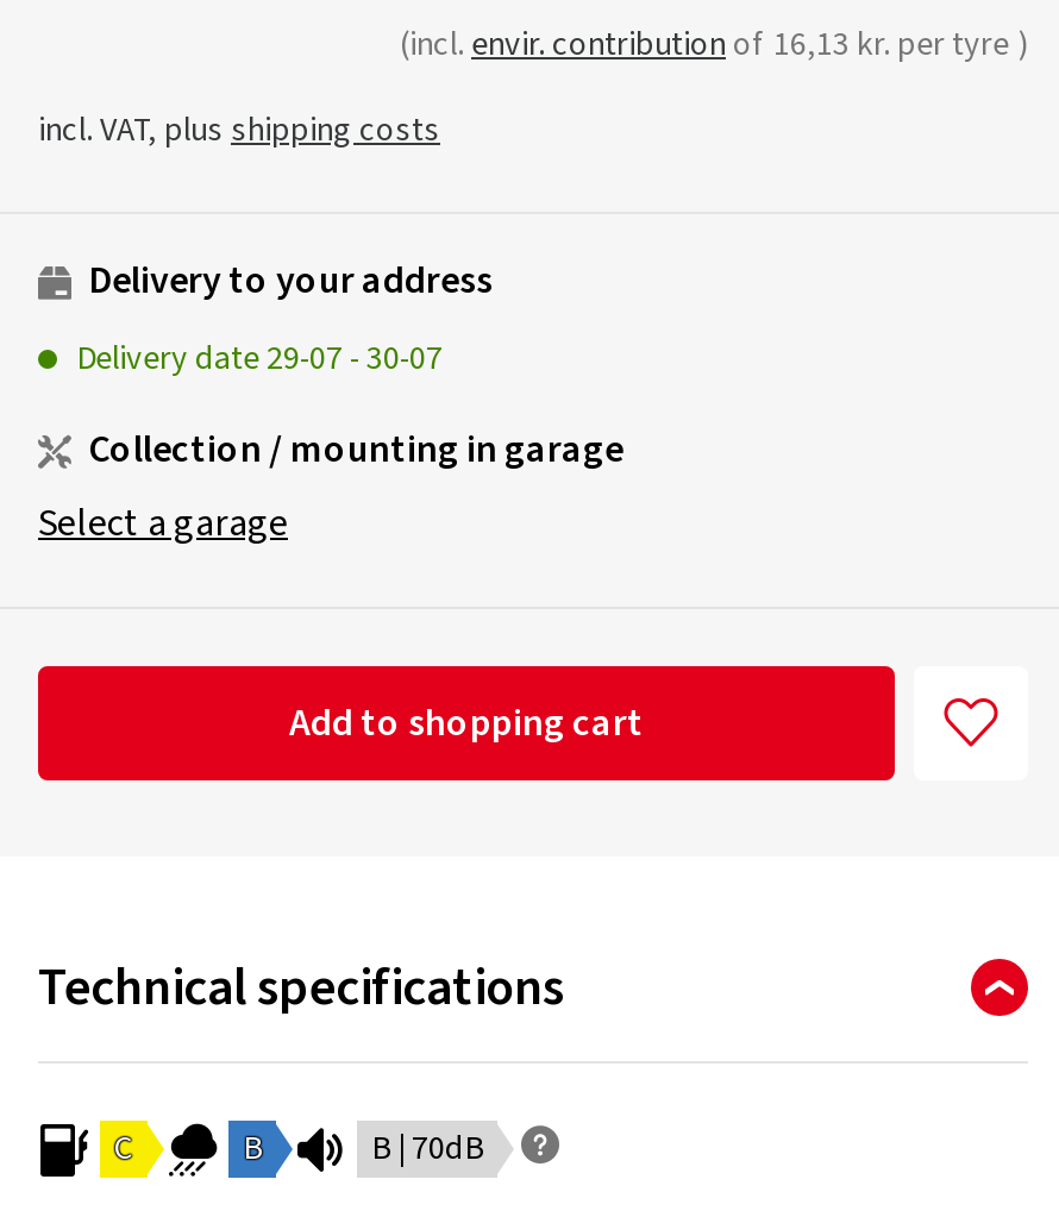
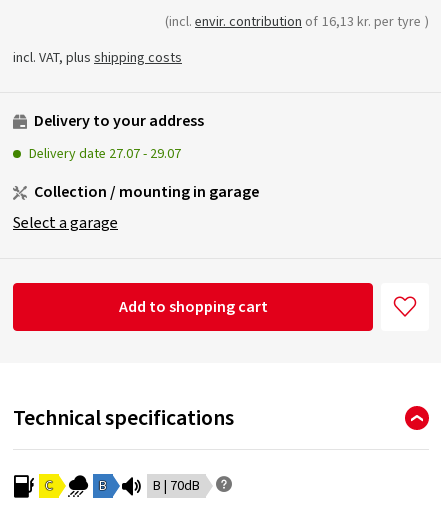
[76,335,443,383] Delivery date 29-07 - 30-07 -> [29,144,181,164] Delivery date 27.07 - 29.07

